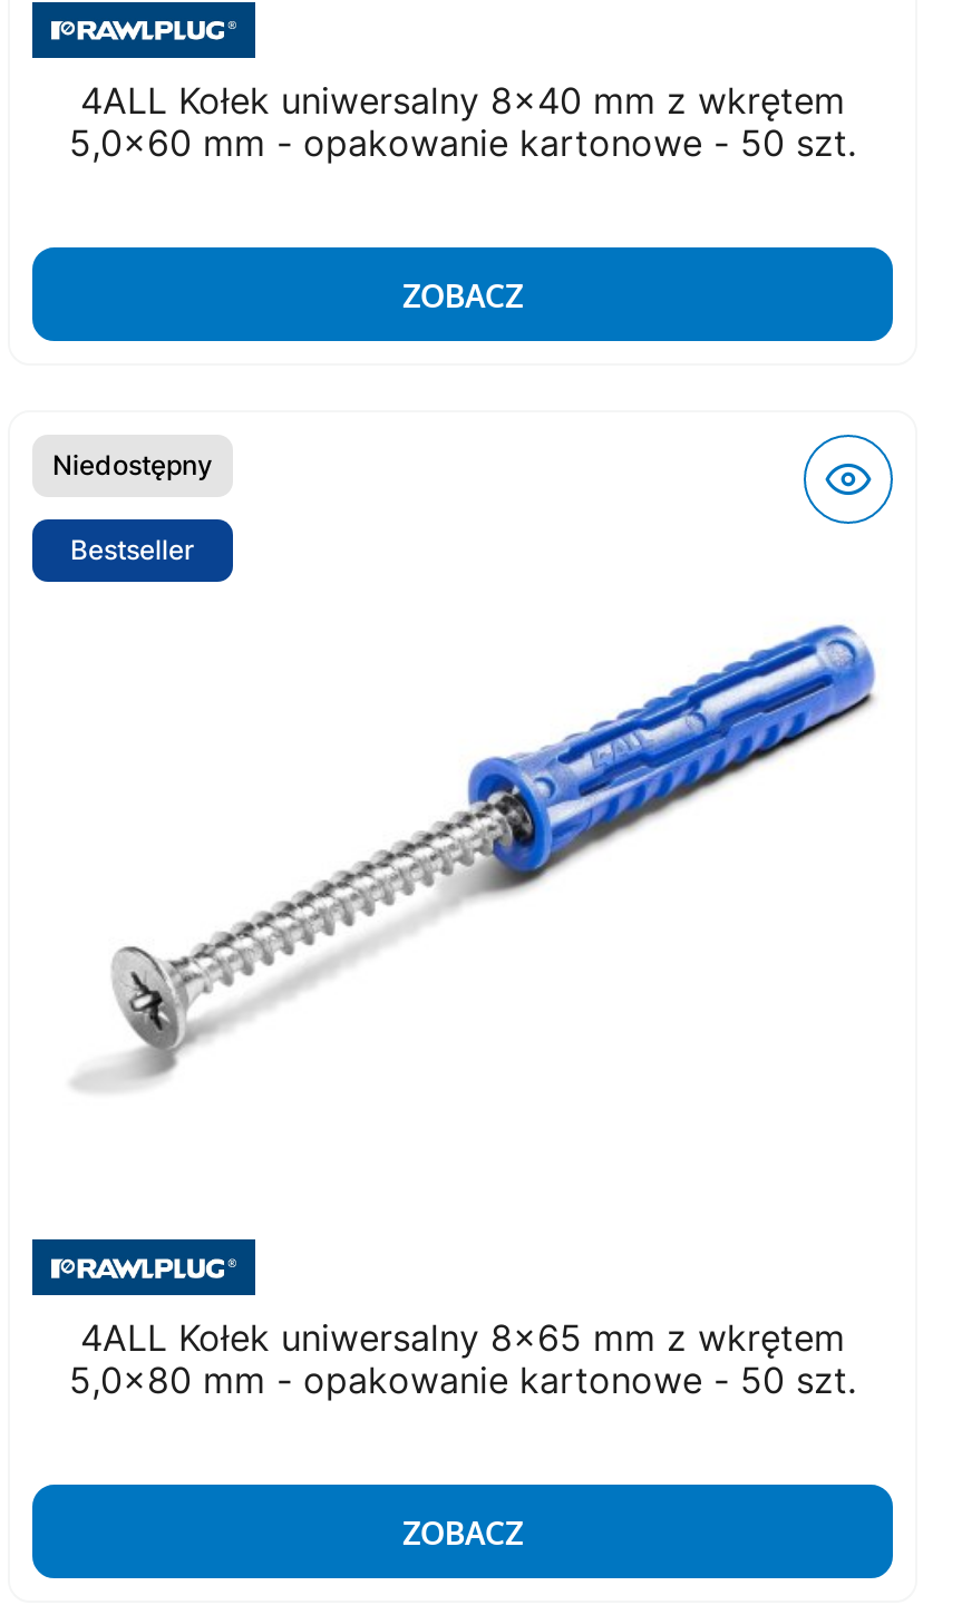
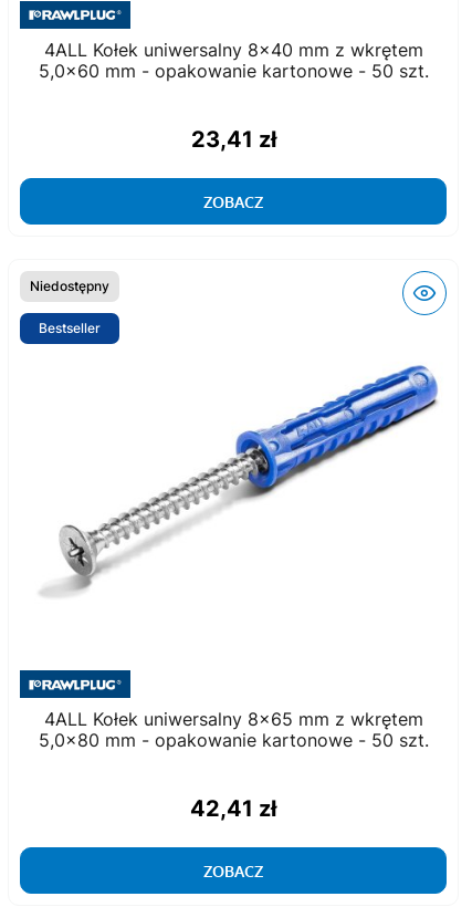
none -> [191,126,276,153] 23,41 zł
none -> [190,796,276,822] 42,41 zł

